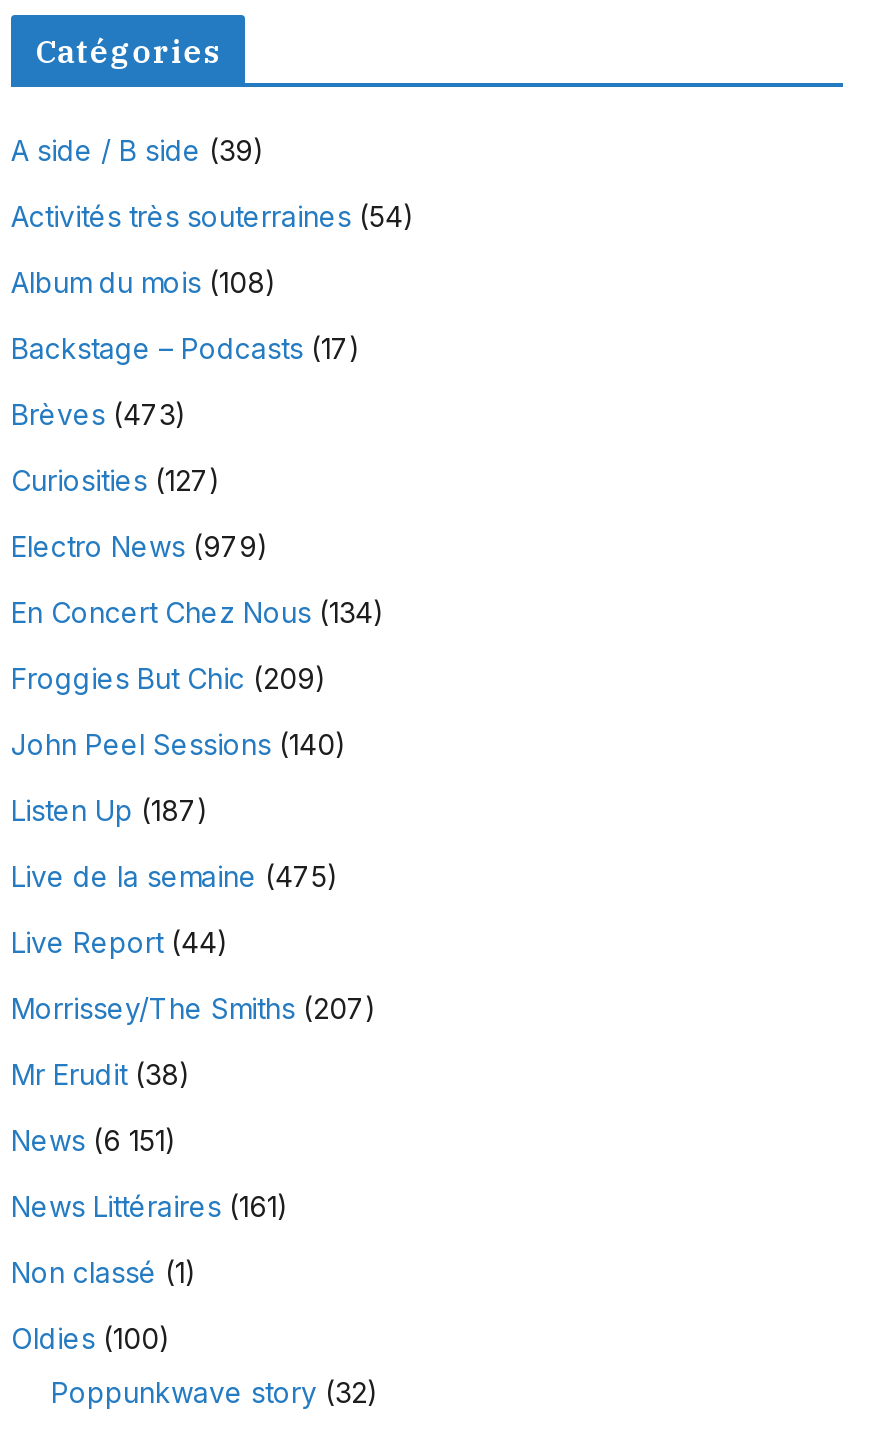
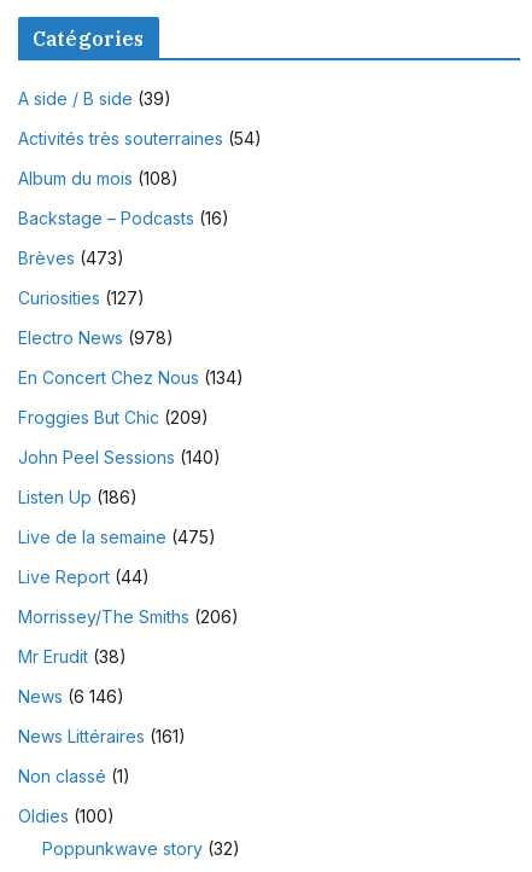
[11,331,361,365] Backstage – Podcasts (17) -> [18,208,229,229] Backstage – Podcasts (16)
[11,529,269,563] Electro News (979) -> [18,328,174,348] Electro News (978)
[11,793,209,827] Listen Up (187) -> [18,487,138,507] Listen Up (186)
[11,991,377,1025] Morrissey/The Smiths (207) -> [18,607,239,627] Morrissey/The Smiths (206)
[11,1123,177,1157] News (6 151) -> [18,686,124,707] News (6 146)

